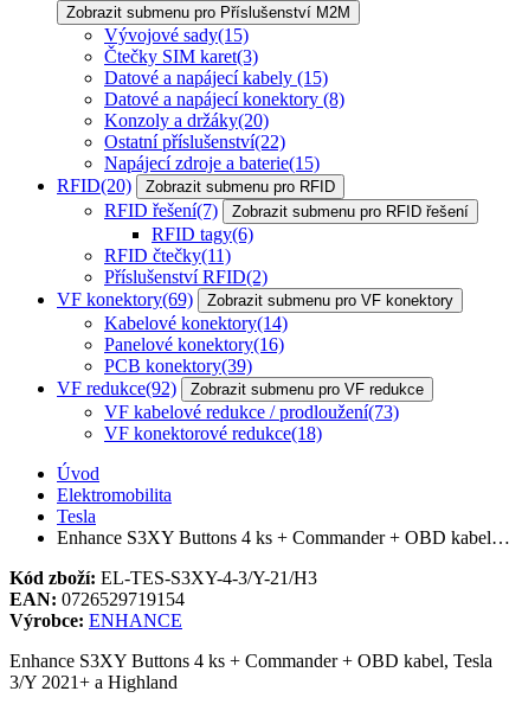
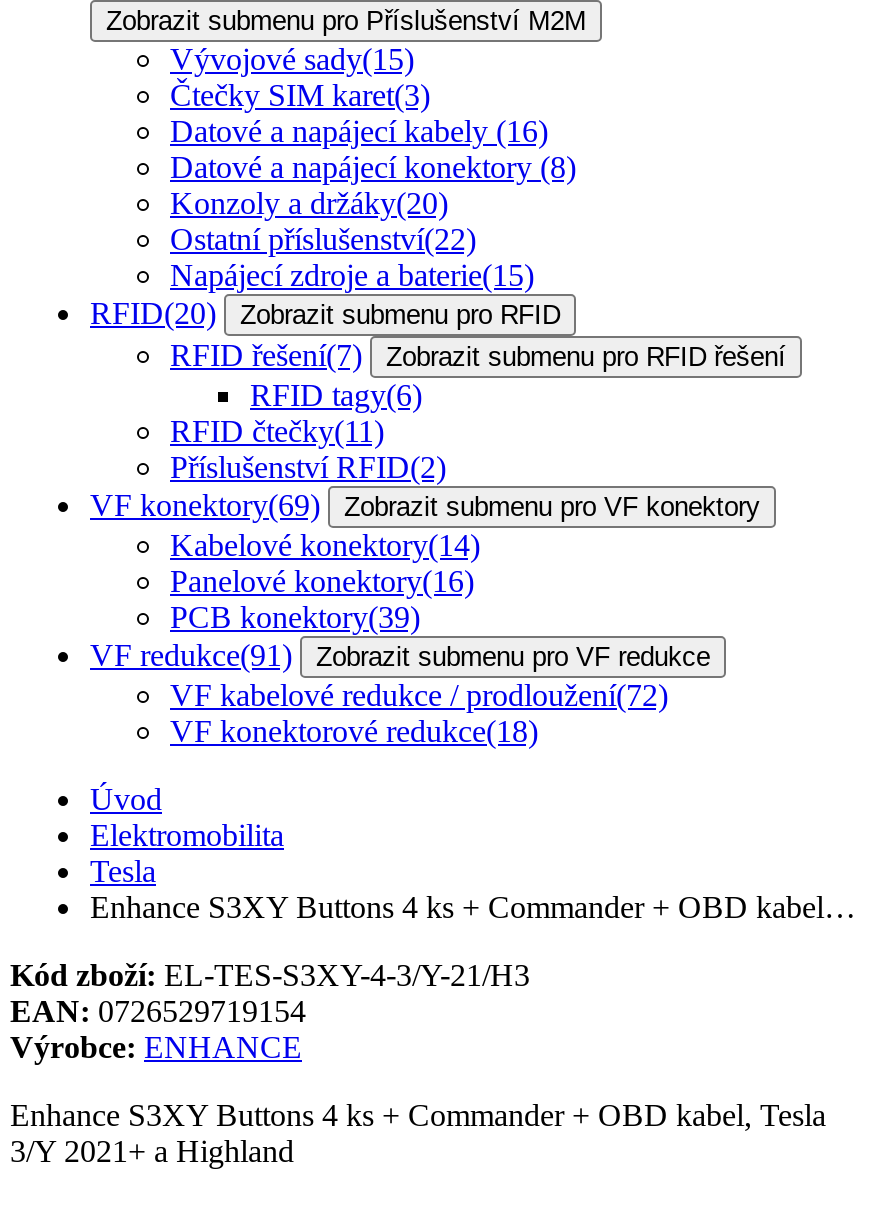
[104,68,328,88] Datové a napájecí kabely (15) -> [170,114,548,148] Datové a napájecí kabely (16)
[57,378,424,398] VF redukce(92) Zobrazit submenu pro VF redukce -> [90,638,710,672] VF redukce(91) Zobrazit submenu pro VF redukce
[104,402,399,422] VF kabelové redukce / prodloužení(73) -> [170,678,668,712] VF kabelové redukce / prodloužení(72)

